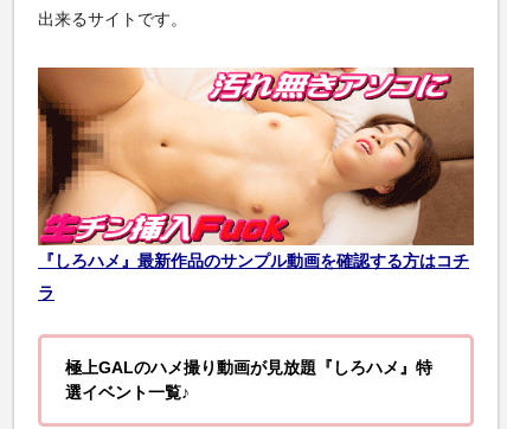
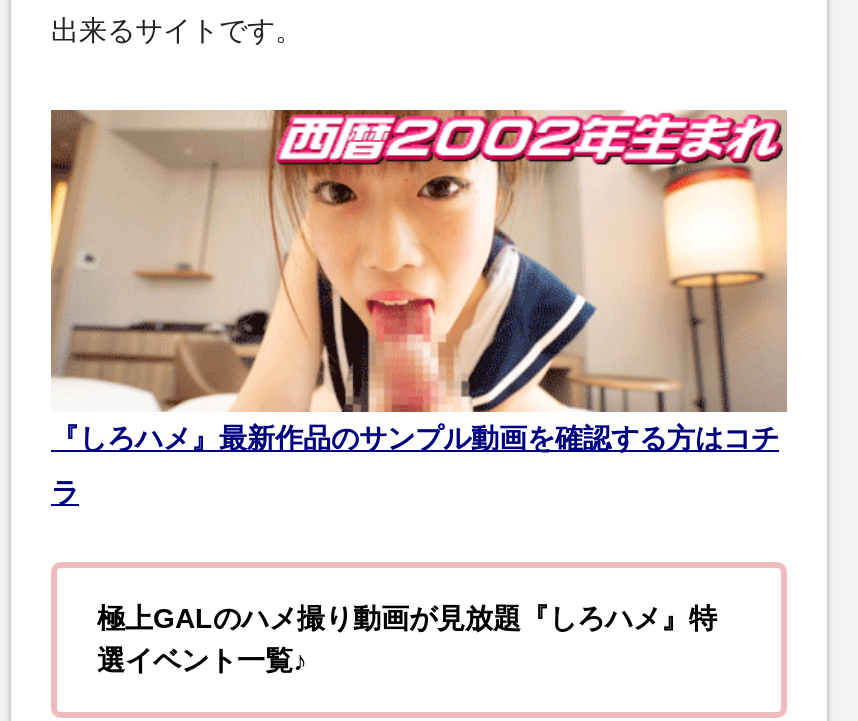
[37,66,475,246] [image] -> [51,107,787,415] [image]

